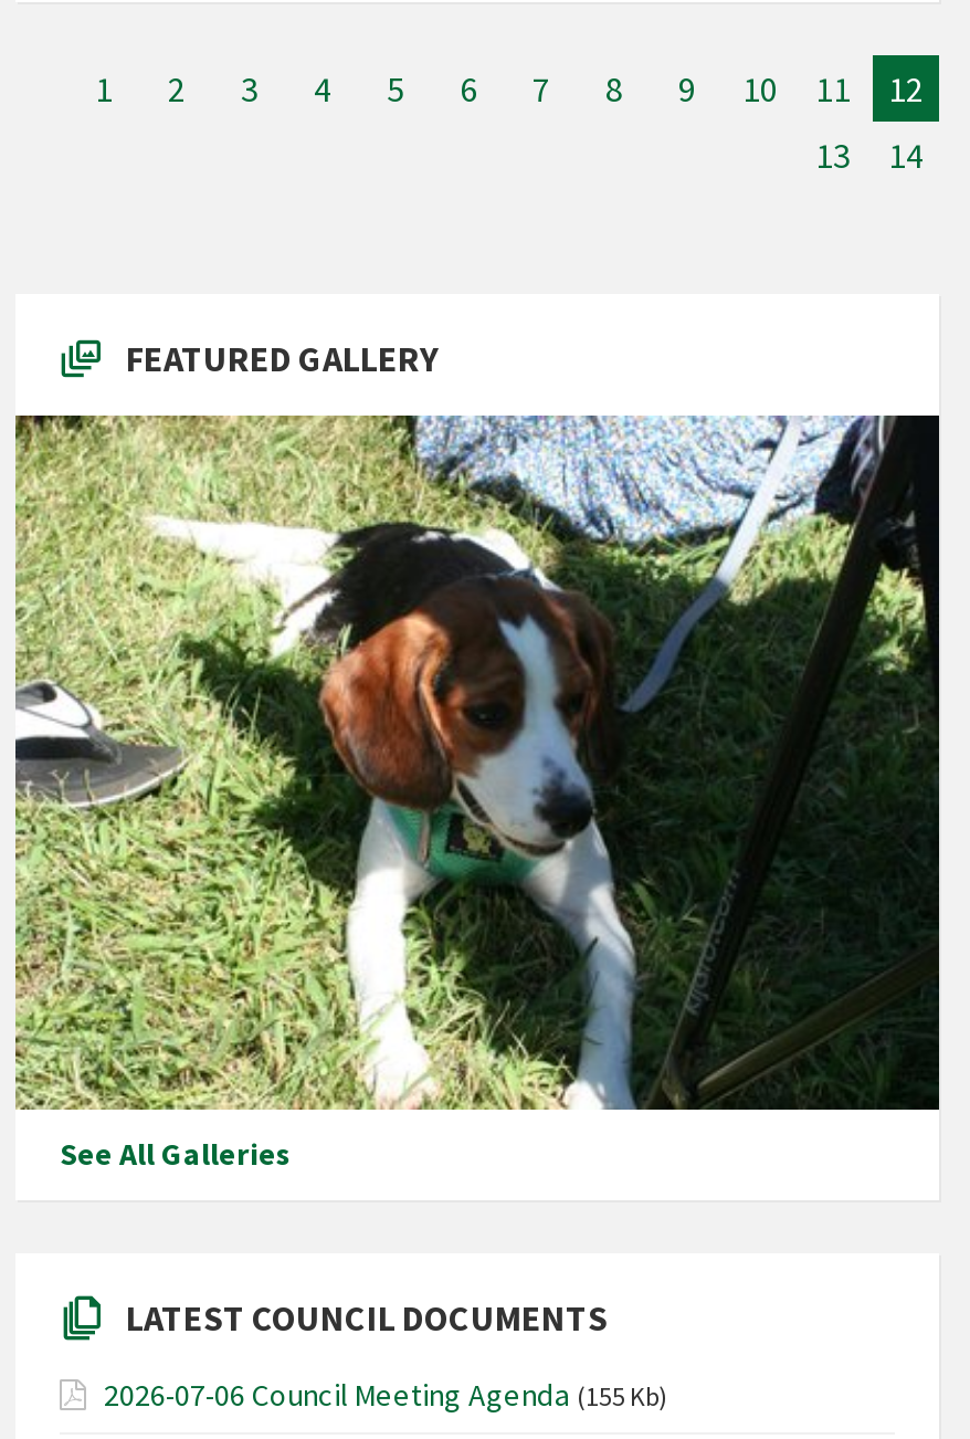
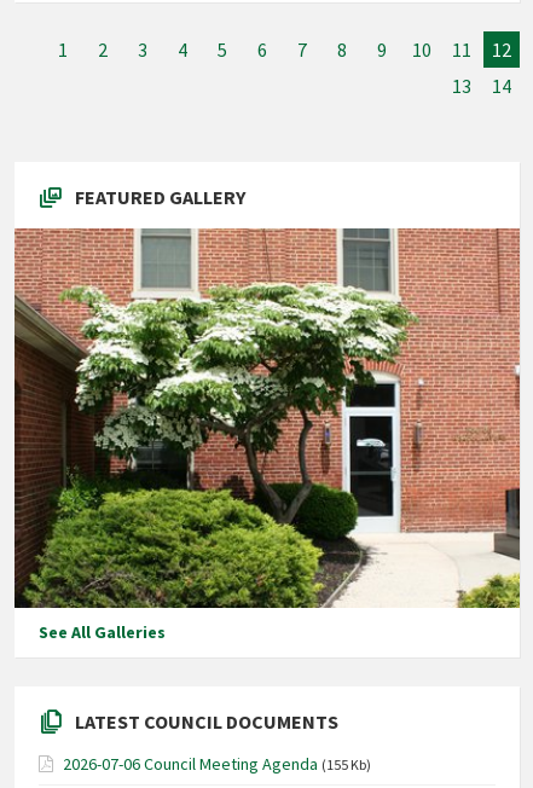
[13,413,941,1112] [image] -> [13,227,521,609] [image]

